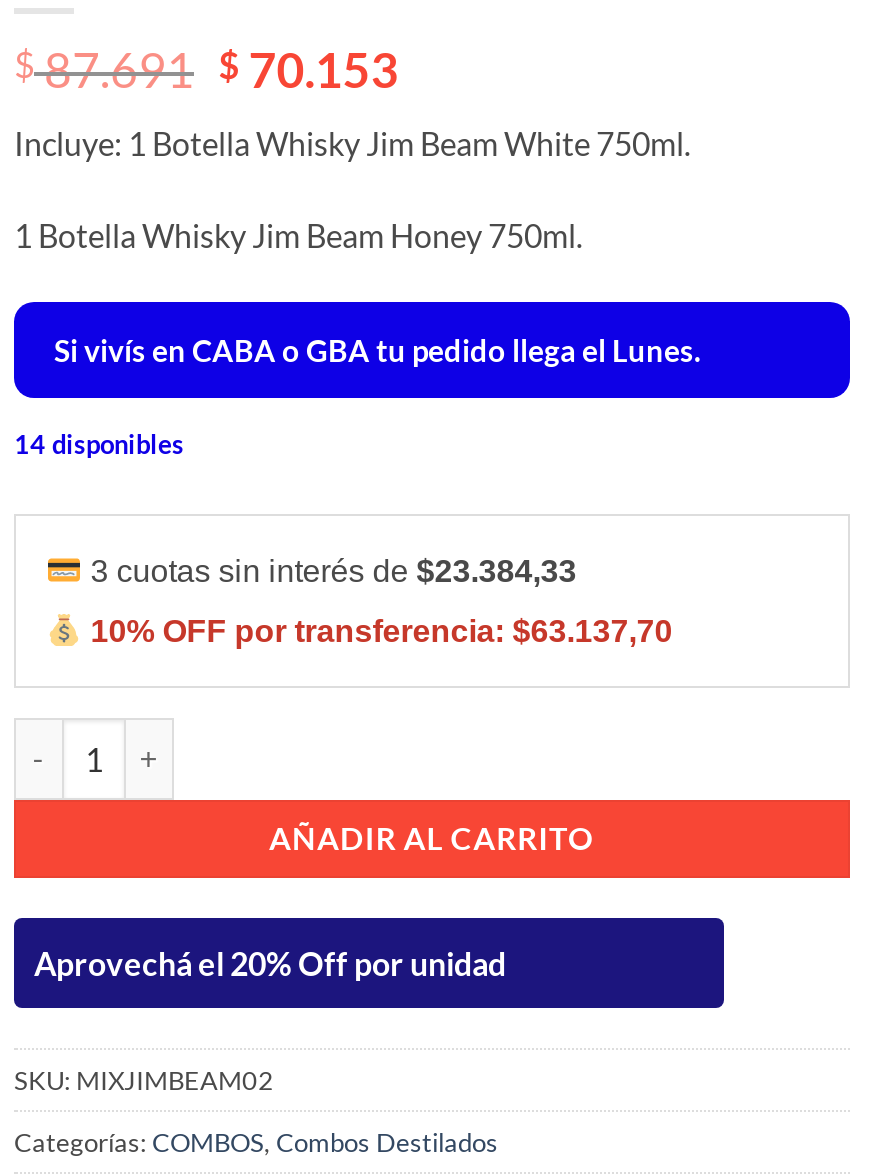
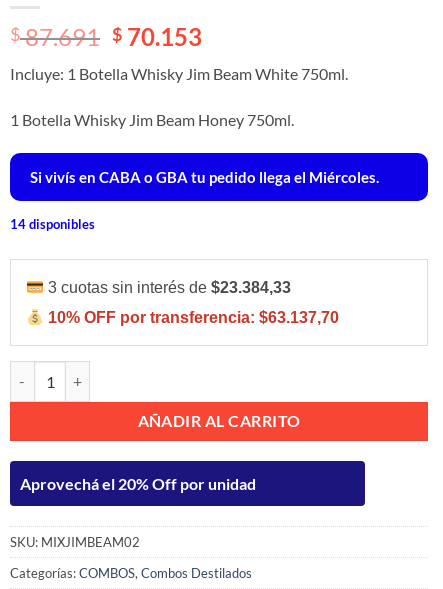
[54,331,700,367] Si vivís en CABA o GBA tu pedido llega el Lunes. -> [30,168,379,186] Si vivís en CABA o GBA tu pedido llega el Miércoles.

